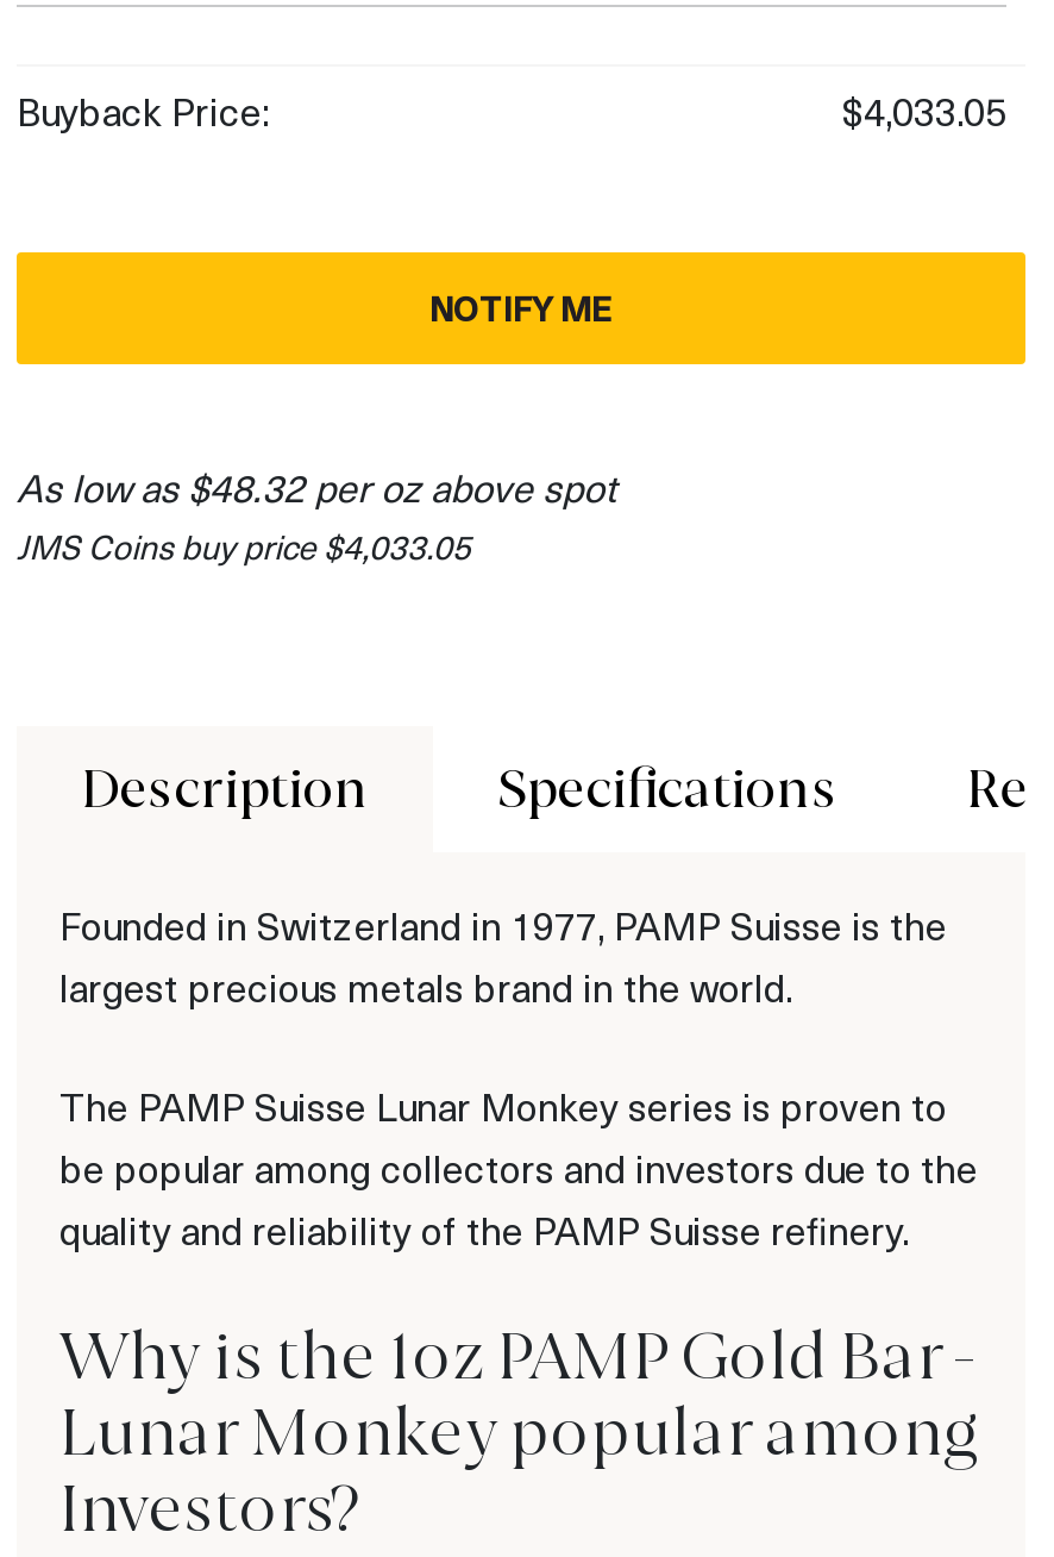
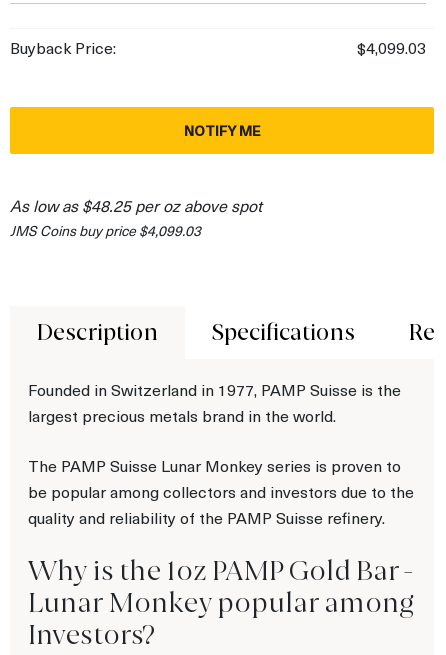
[842,85,1006,135] $4,033.05 -> [357,37,426,58] $4,099.03
[17,461,616,511] As low as $48.32 per oz above spot -> [10,195,262,216] As low as $48.25 per oz above spot
[17,523,471,568] JMS Coins buy price $4,033.05 -> [10,221,201,240] JMS Coins buy price $4,099.03

